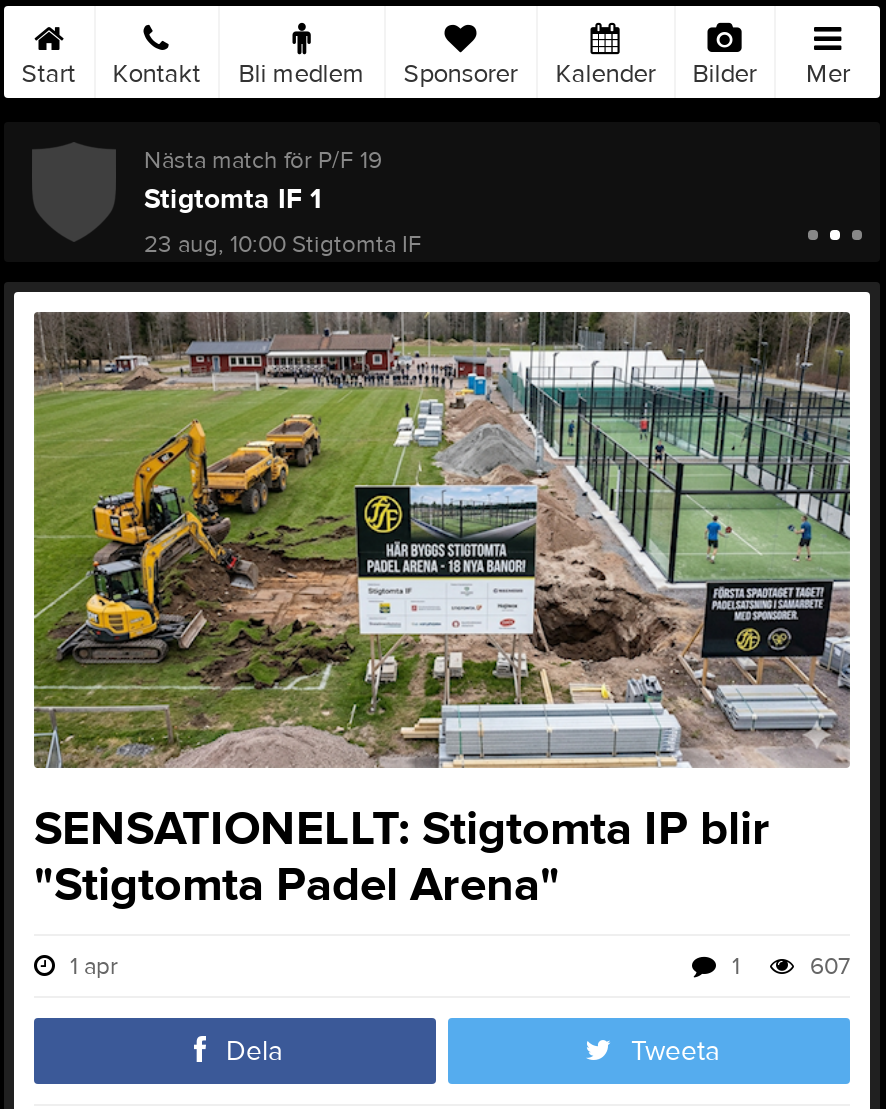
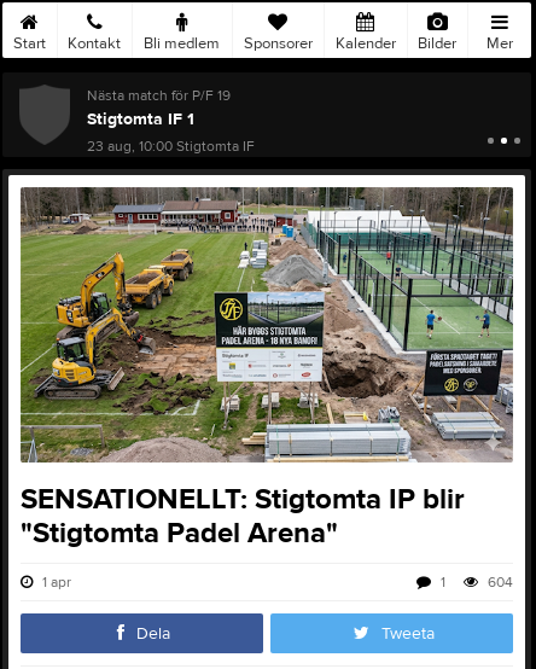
[726,950,850,982] 1 607 -> [437,572,513,591] 1 604

